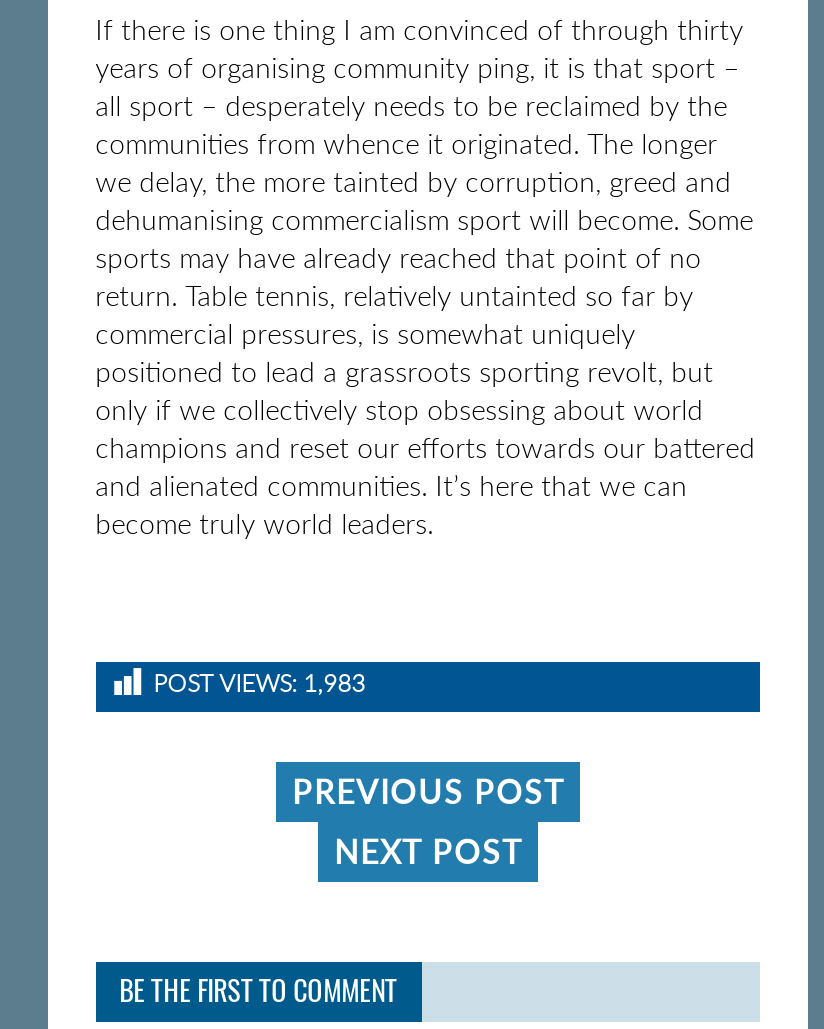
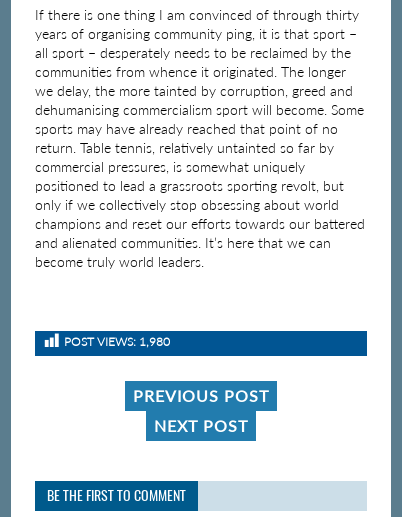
[153,668,365,698] POST VIEWS: 1,983 -> [64,334,170,349] POST VIEWS: 1,980

